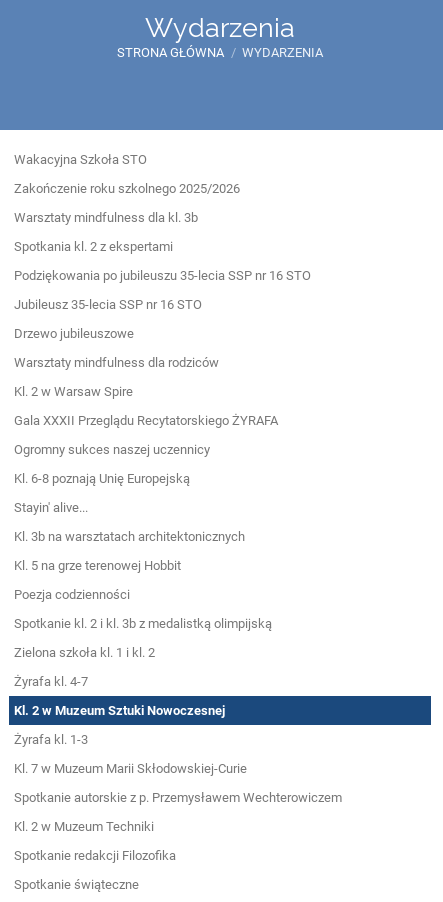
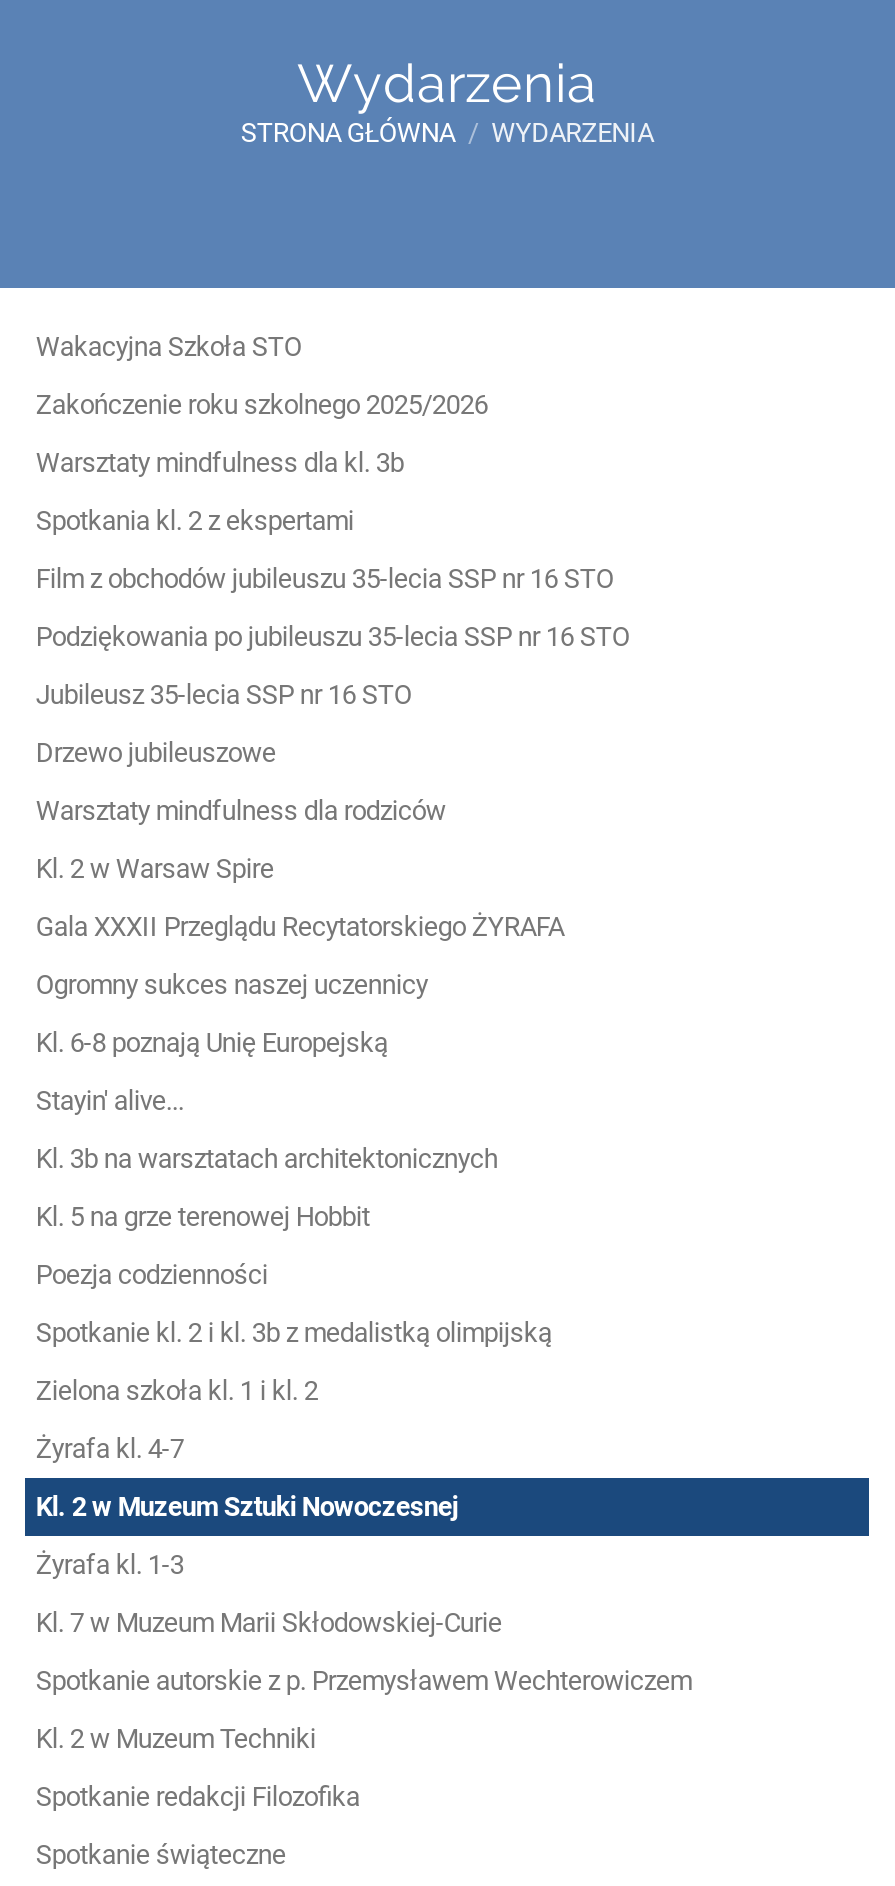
none -> [36,564,614,594] Film z obchodów jubileuszu 35-lecia SSP nr 16 STO

